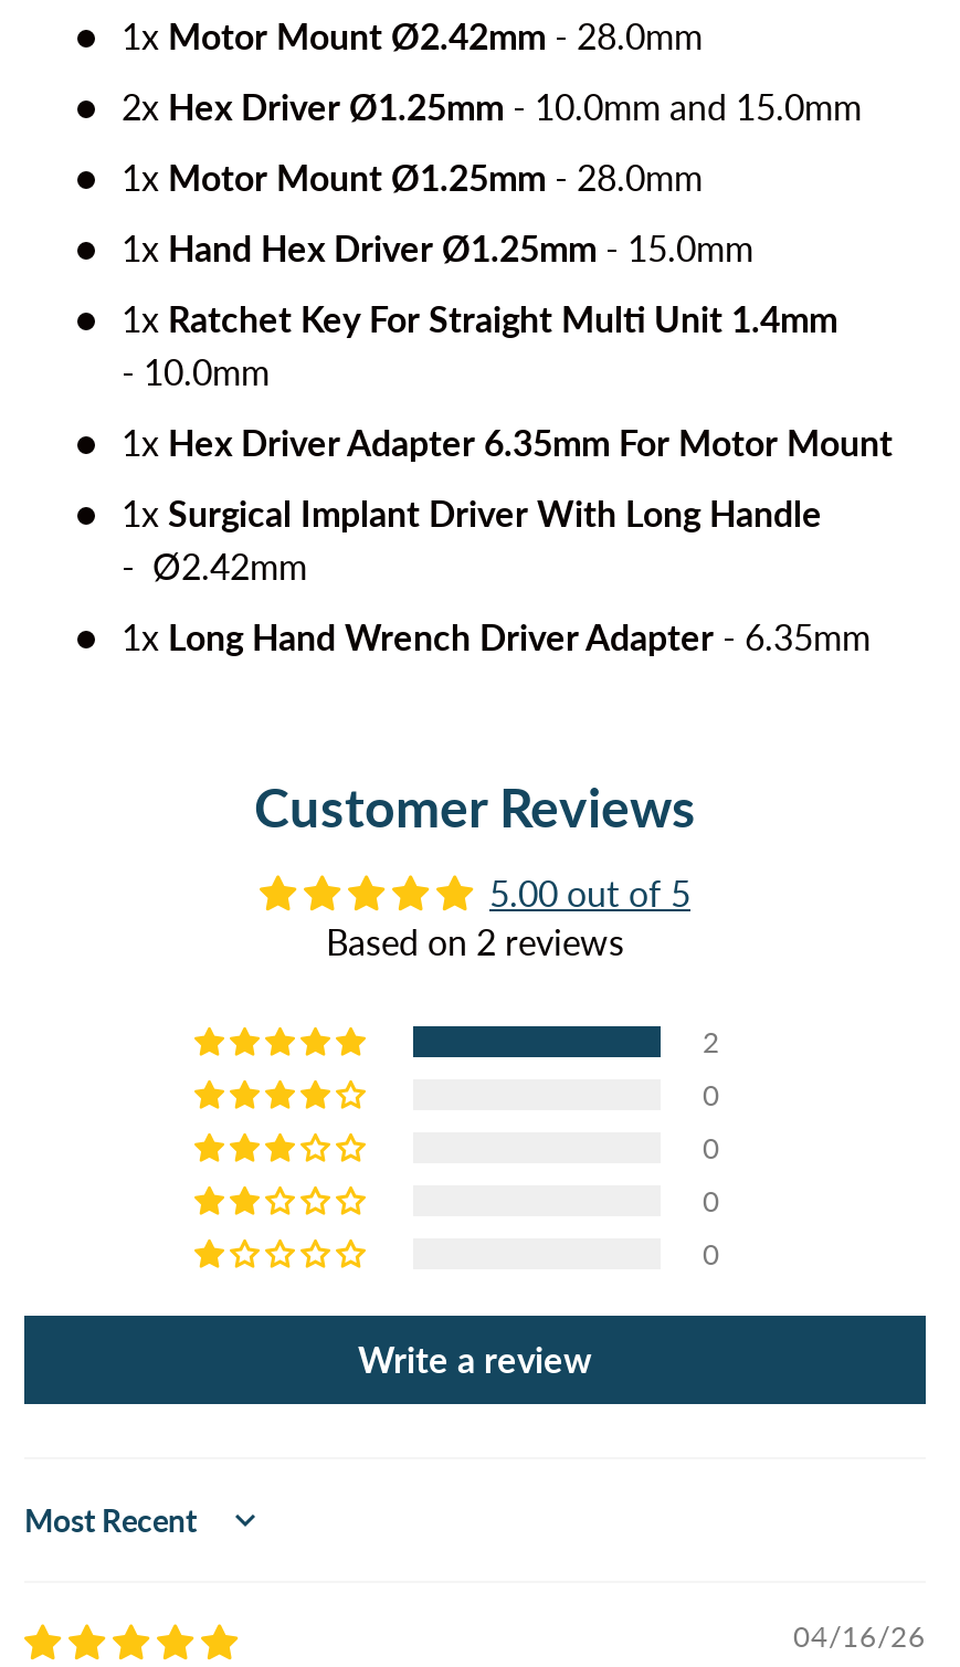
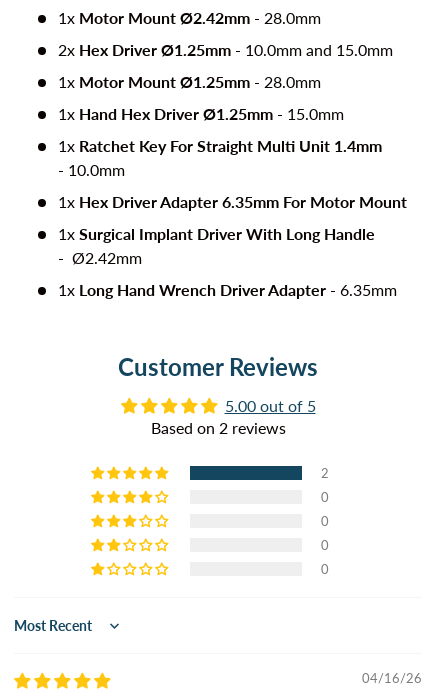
[358,1338,592,1380] Write a review -> none

